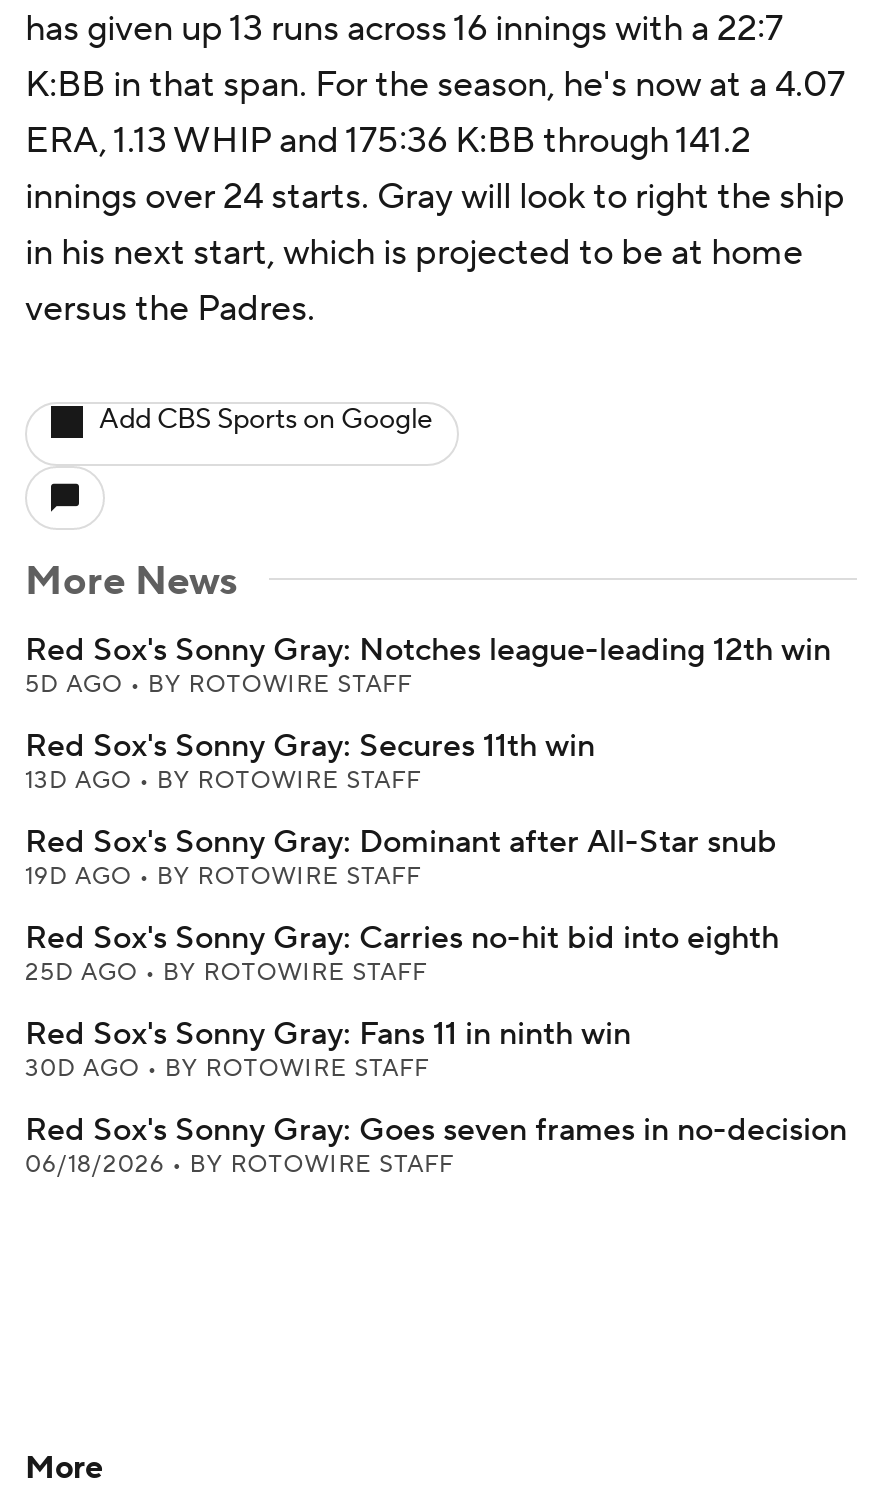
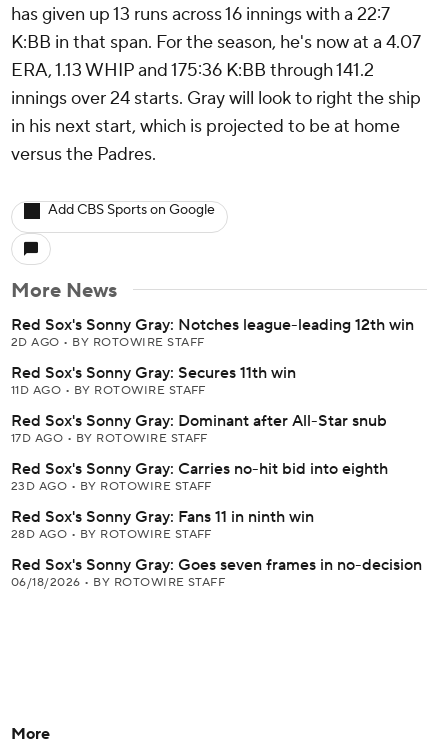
[25,670,412,700] 5D AGO • BY ROTOWIRE STAFF -> [11,335,204,350] 2D AGO • BY ROTOWIRE STAFF
[25,766,421,796] 13D AGO • BY ROTOWIRE STAFF -> [11,383,206,398] 11D AGO • BY ROTOWIRE STAFF
[25,862,421,892] 19D AGO • BY ROTOWIRE STAFF -> [11,431,208,446] 17D AGO • BY ROTOWIRE STAFF
[25,958,427,988] 25D AGO • BY ROTOWIRE STAFF -> [11,479,212,494] 23D AGO • BY ROTOWIRE STAFF
[25,1054,429,1084] 30D AGO • BY ROTOWIRE STAFF -> [11,527,212,542] 28D AGO • BY ROTOWIRE STAFF

